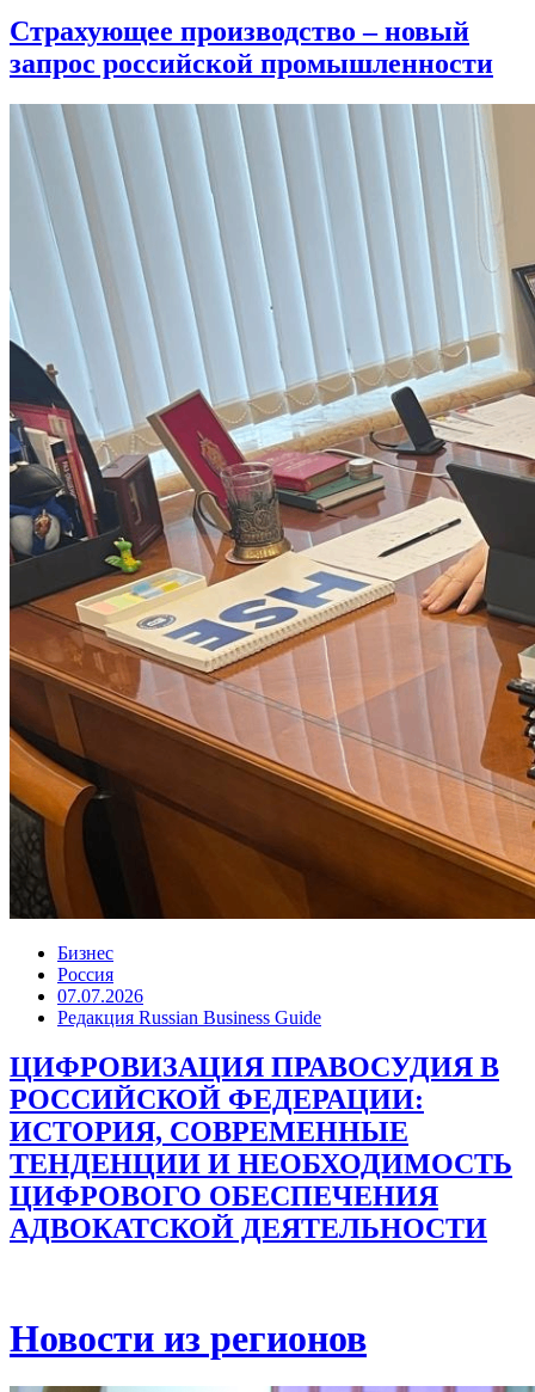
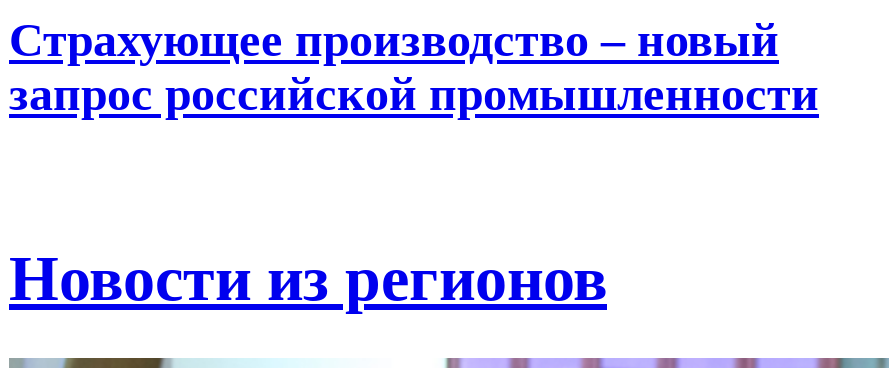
[8,103,531,1244] [image] | Бизнес | Россия | 07.07.2026 | Редакция Russian Business Guide | ЦИФРОВИЗАЦИЯ ПРАВОСУДИЯ В | РОССИЙСКОЙ ФЕДЕРАЦИИ: | ИСТОРИЯ, СОВРЕМЕННЫЕ | ТЕНДЕНЦИИ И НЕОБХОДИМОСТЬ | ЦИФРОВОГО ОБЕСПЕЧЕНИЯ | АДВОКАТСКОЙ ДЕЯТЕЛЬНОСТИ -> none

